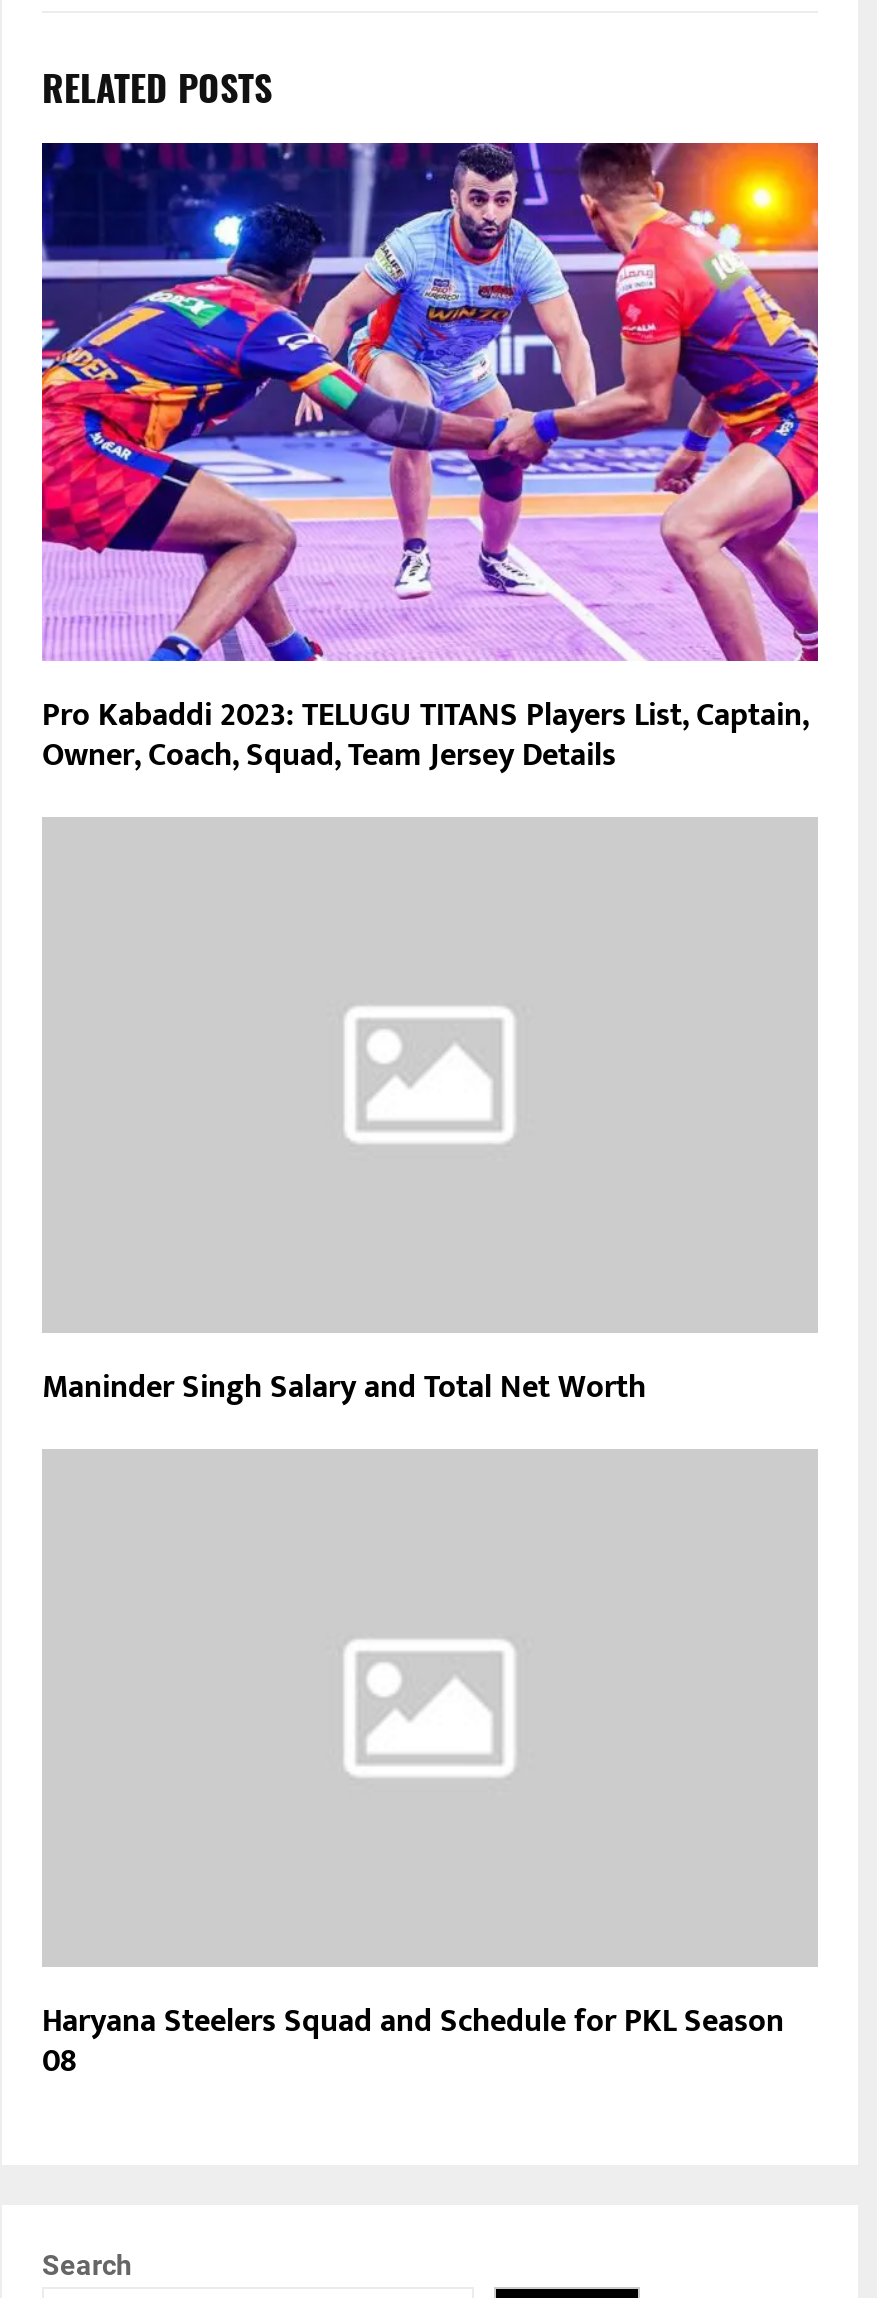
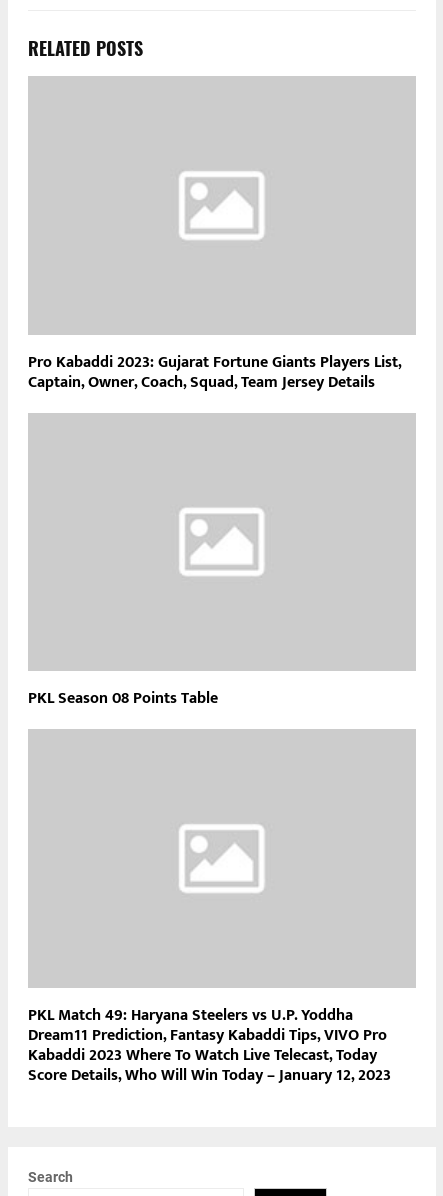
[40,141,820,593] [image] -> none
[42,688,808,782] Pro Kabaddi 2023: TELUGU TITANS Players List, Captain, | Owner, Coach, Squad, Team Jersey Details -> [28,349,401,396] Pro Kabaddi 2023: Gujarat Fortune Giants Players List, | Captain, Owner, Coach, Squad, Team Jersey Details
[42,1361,646,1415] Maninder Singh Salary and Total Net Worth -> [28,685,218,712] PKL Season 08 Points Table
[42,1995,784,2089] Haryana Steelers Squad and Schedule for PKL Season | 08 -> [28,1002,391,1089] PKL Match 49: Haryana Steelers vs U.P. Yoddha | Dream11 Prediction, Fantasy Kabaddi Tips, VIVO Pro | Kabaddi 2023 Where To Watch Live Telecast, Today | Score Details, Who Will Win Today – January 12, 2023

